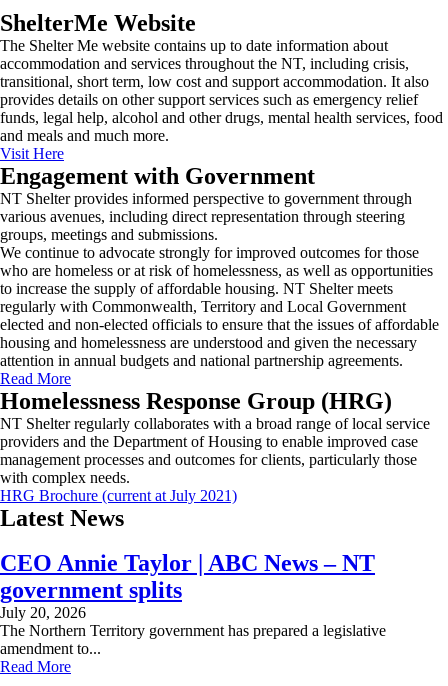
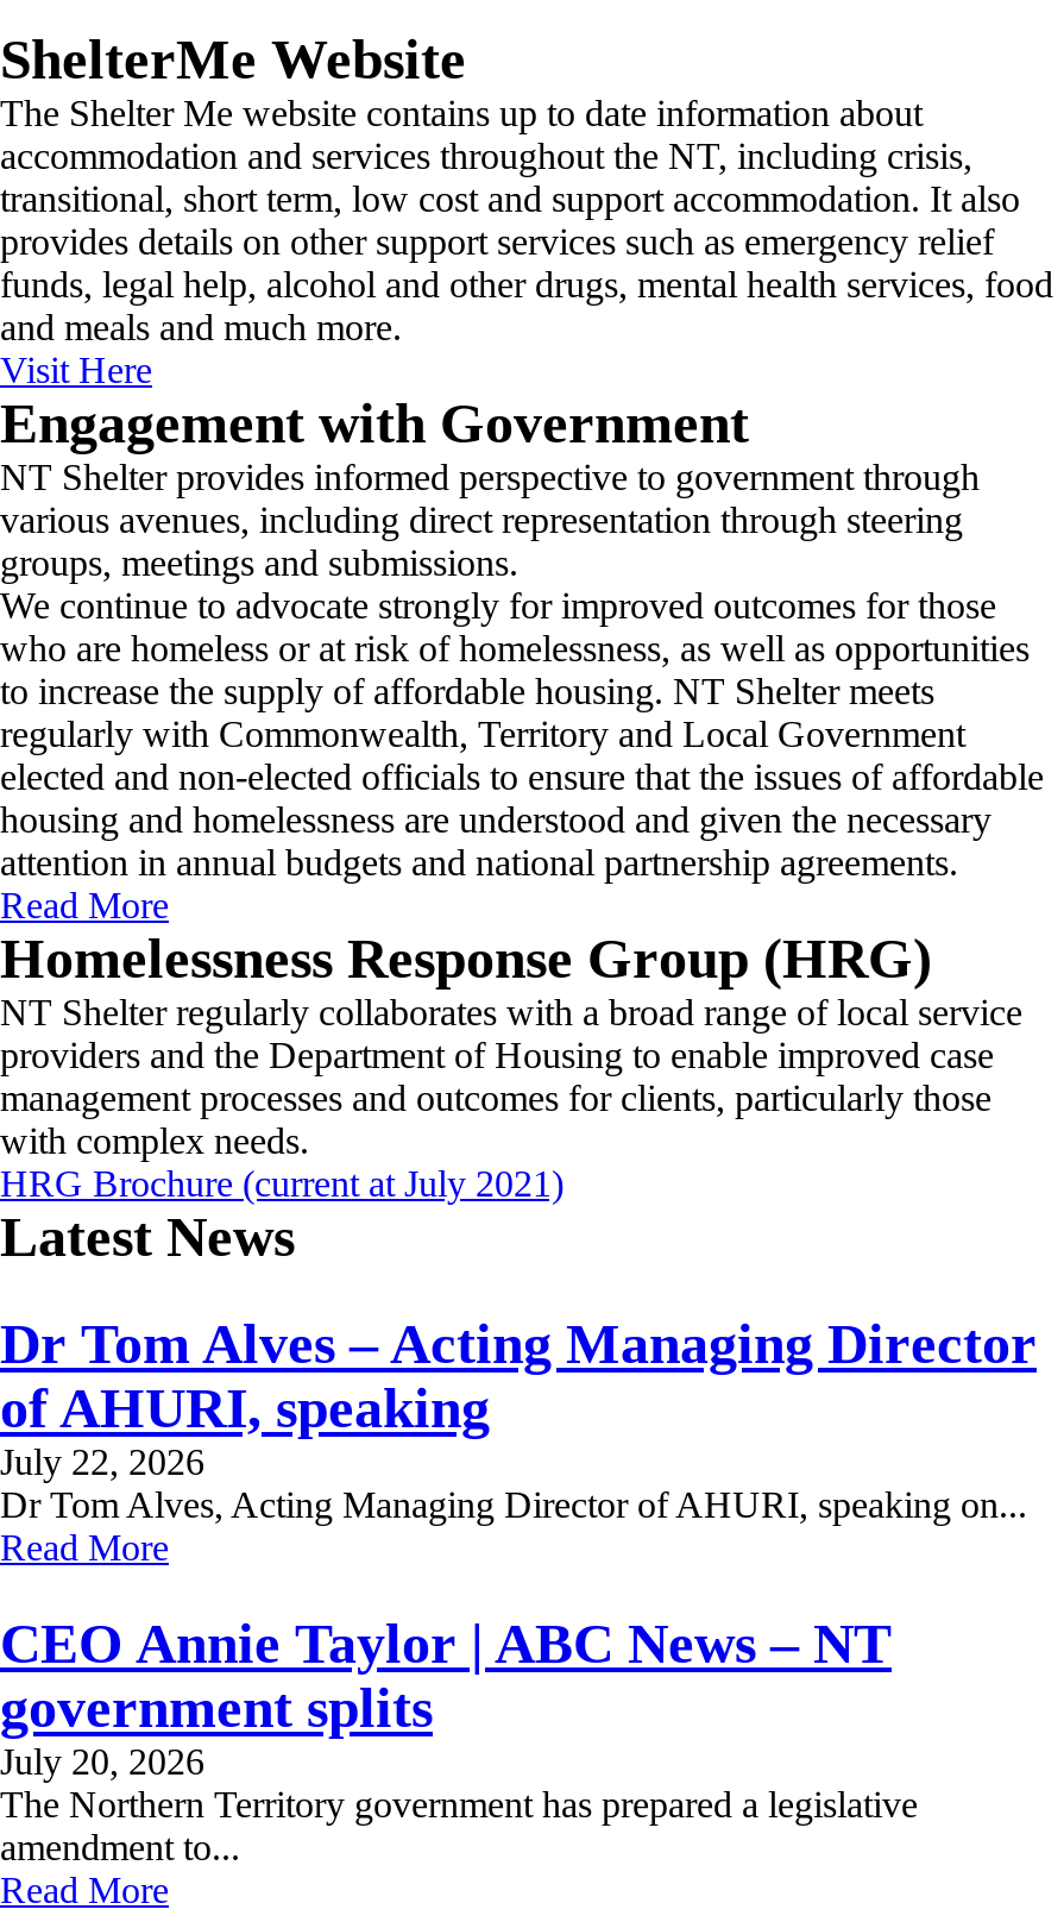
none -> [0,1314,1037,1568] Dr Tom Alves – Acting Managing Director | of AHURI, speaking | July 22, 2026 | Dr Tom Alves, Acting Managing Director of AHURI, speaking on... | Read More

